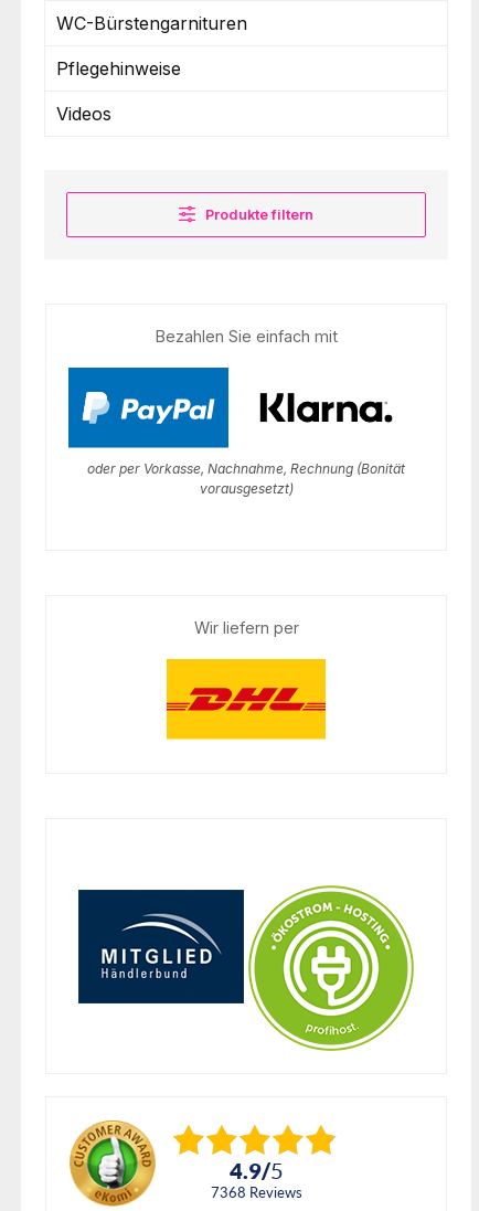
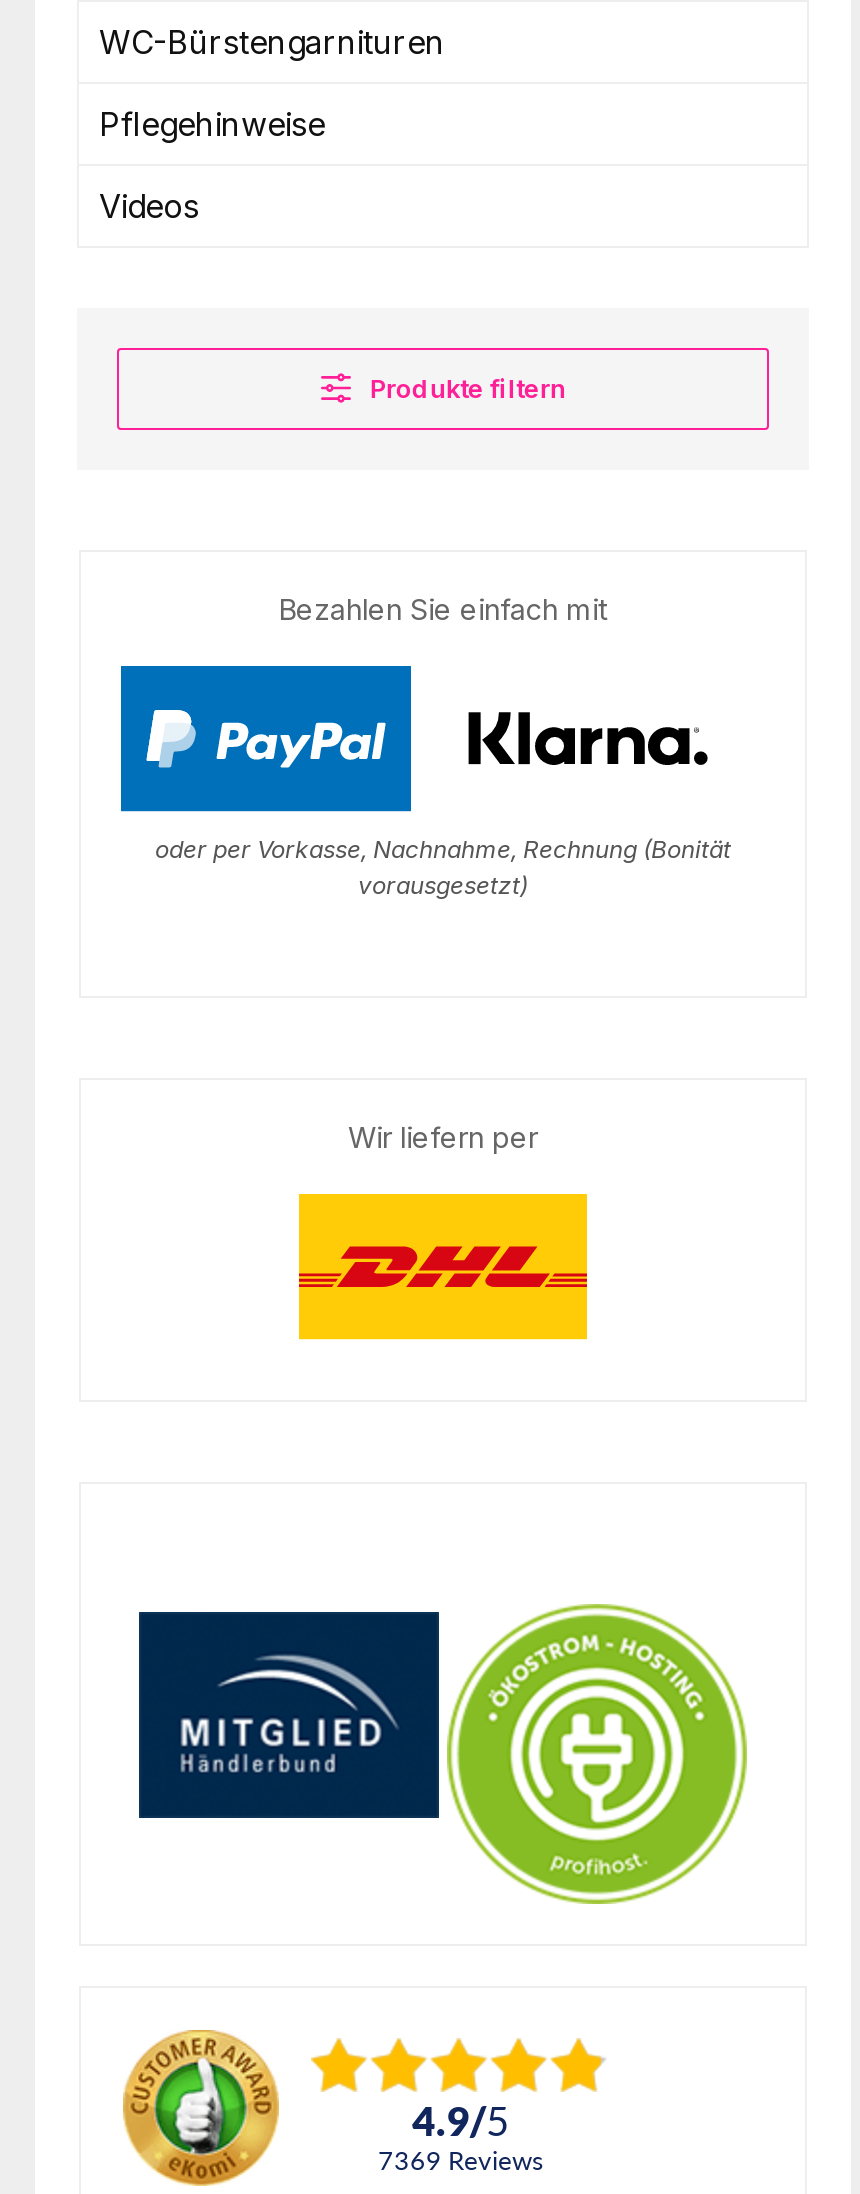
[210,1184,302,1201] 7368 reviews -> [378,2144,544,2176] 7369 reviews

